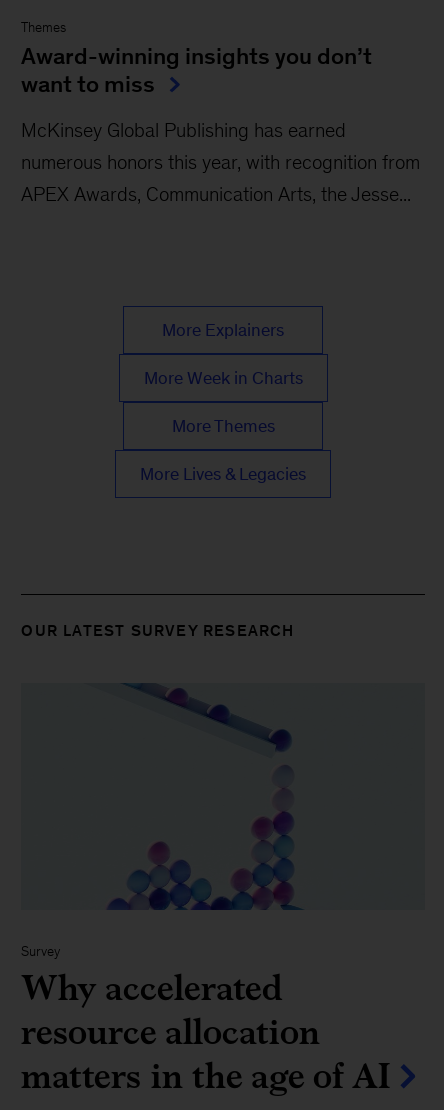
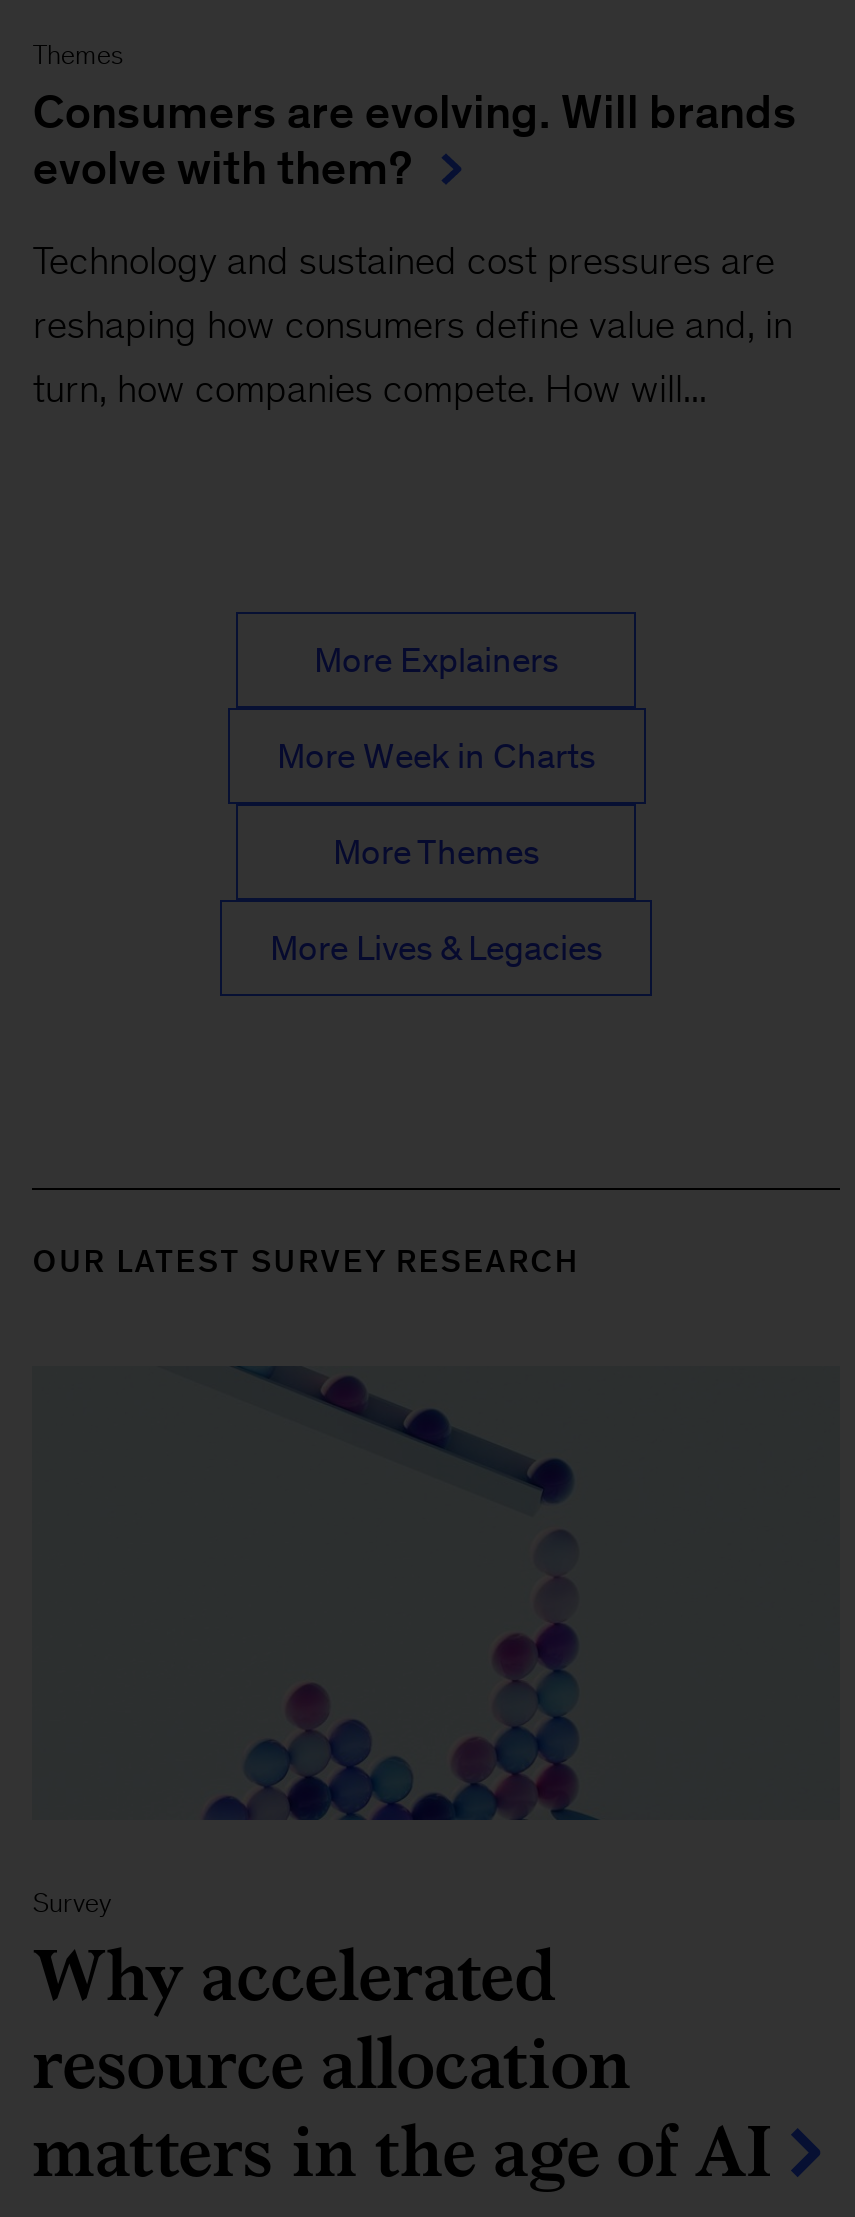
[21,43,372,97] Award-winning insights you don’t | want to miss -> [33,87,797,195] Consumers are evolving. Will brands | evolve with them?
[21,119,346,141] McKinsey Global Publishing has earned -> [33,239,775,283] Technology and sustained cost pressures are
[21,151,420,173] numerous honors this year, with recognition from -> [33,303,793,347] reshaping how consumers define value and, in
[21,183,411,205] APEX Awards, Communication Arts, the Jesse... -> [33,367,707,411] turn, how companies compete. How will...

